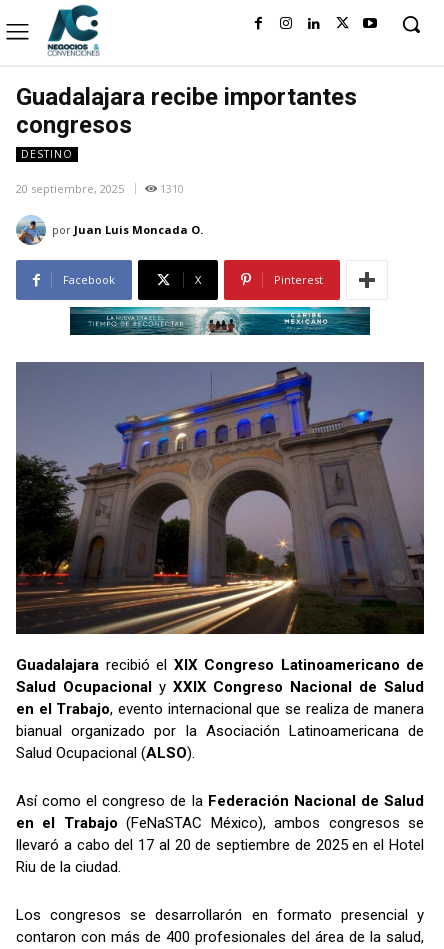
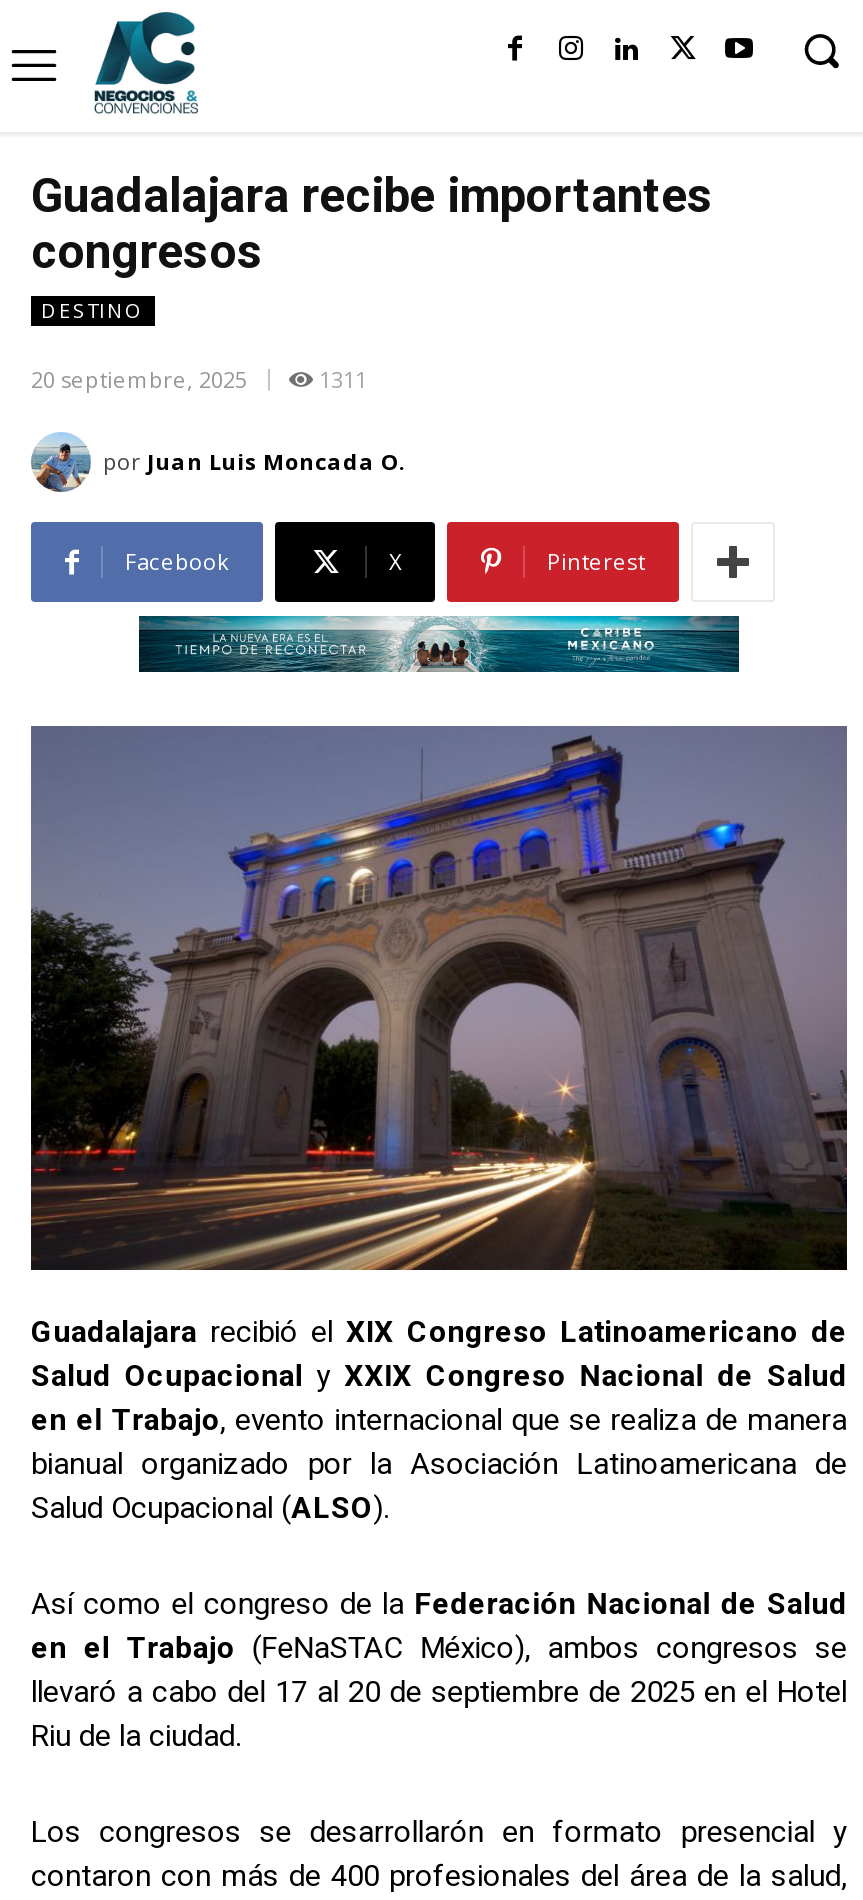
[160,181,184,196] 1310 -> [319,364,367,394] 1311

